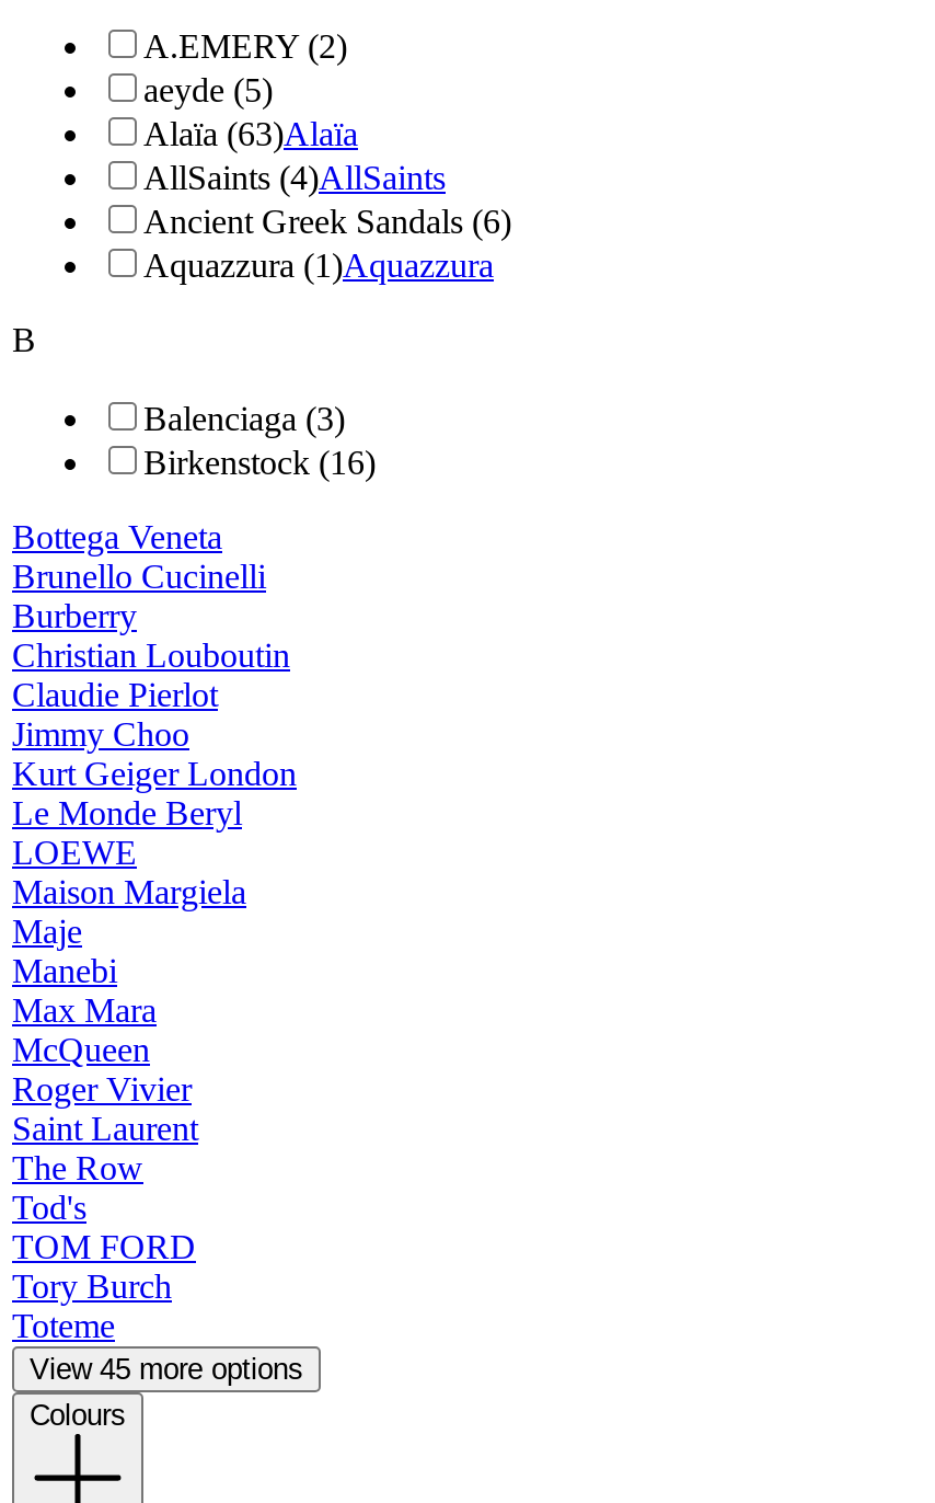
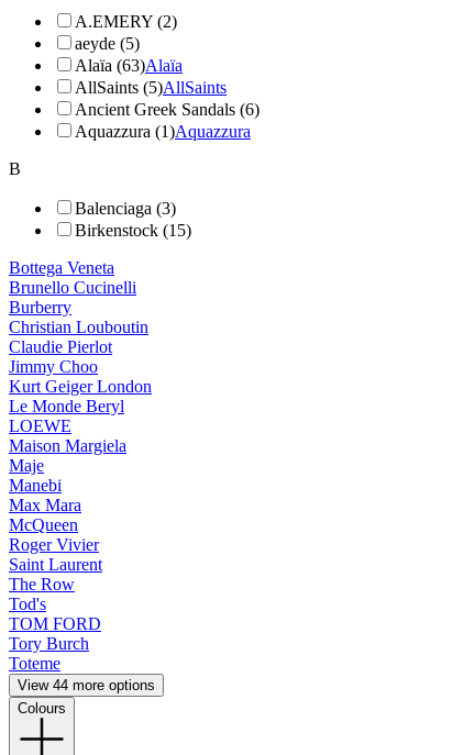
[143,160,446,197] AllSaints (4)AllSaints -> [75,78,227,97] AllSaints (5)AllSaints
[143,445,376,482] Birkenstock (16) -> [75,221,191,240] Birkenstock (15)
[30,1354,303,1387] View 45 more options -> [18,677,155,693] View 44 more options

